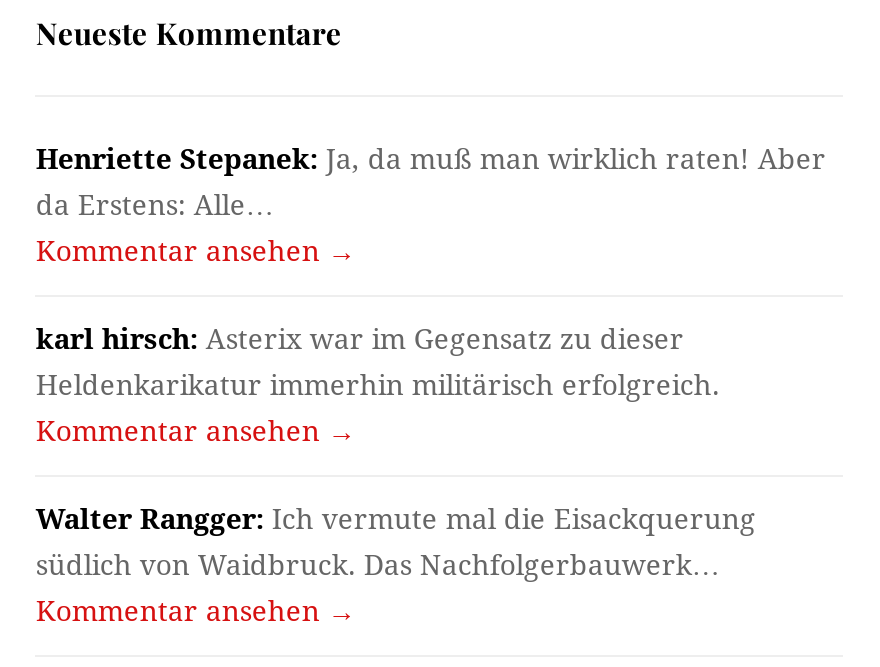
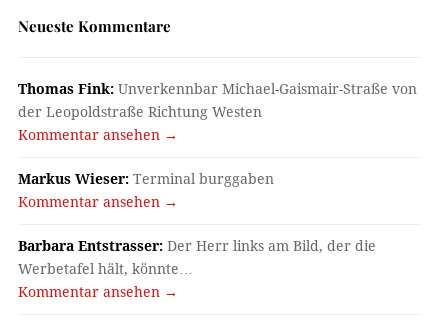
[36,142,826,220] Henriette Stepanek: Ja, da muß man wirklich raten! Aber | da Erstens: Alle… -> [18,81,417,120] Thomas Fink: Unverkennbar Michael-Gaismair-Straße von | der Leopoldstraße Richtung Westen
[36,322,720,400] karl hirsch: Asterix war im Gegensatz zu dieser | Heldenkarikatur immerhin militärisch erfolgreich. -> [18,171,274,187] Markus Wieser: Terminal burggaben
[36,502,756,580] Walter Rangger: Ich vermute mal die Eisackquerung | südlich von Waidbruck. Das Nachfolgerbauwerk… -> [18,238,376,277] Barbara Entstrasser: Der Herr links am Bild, der die | Werbetafel hält, könnte…

